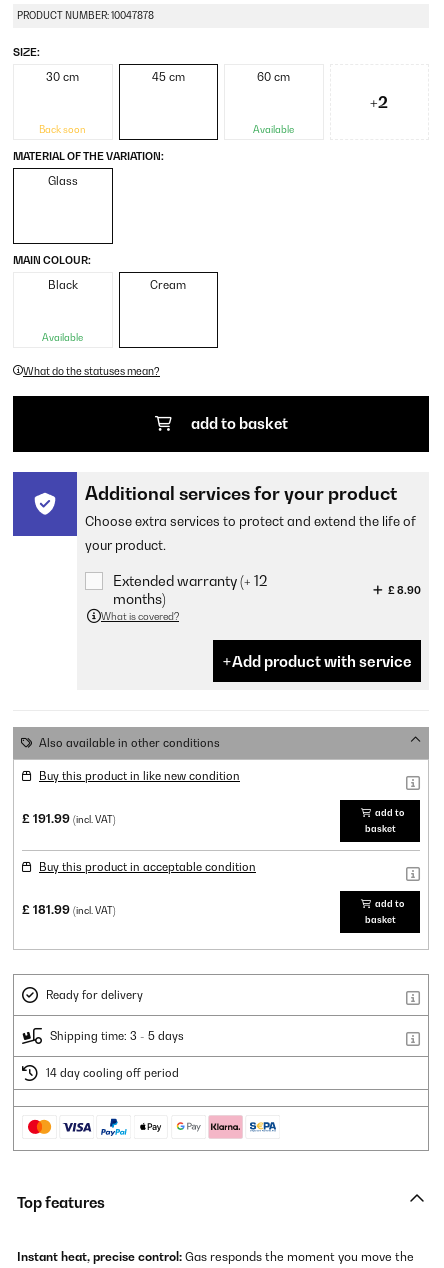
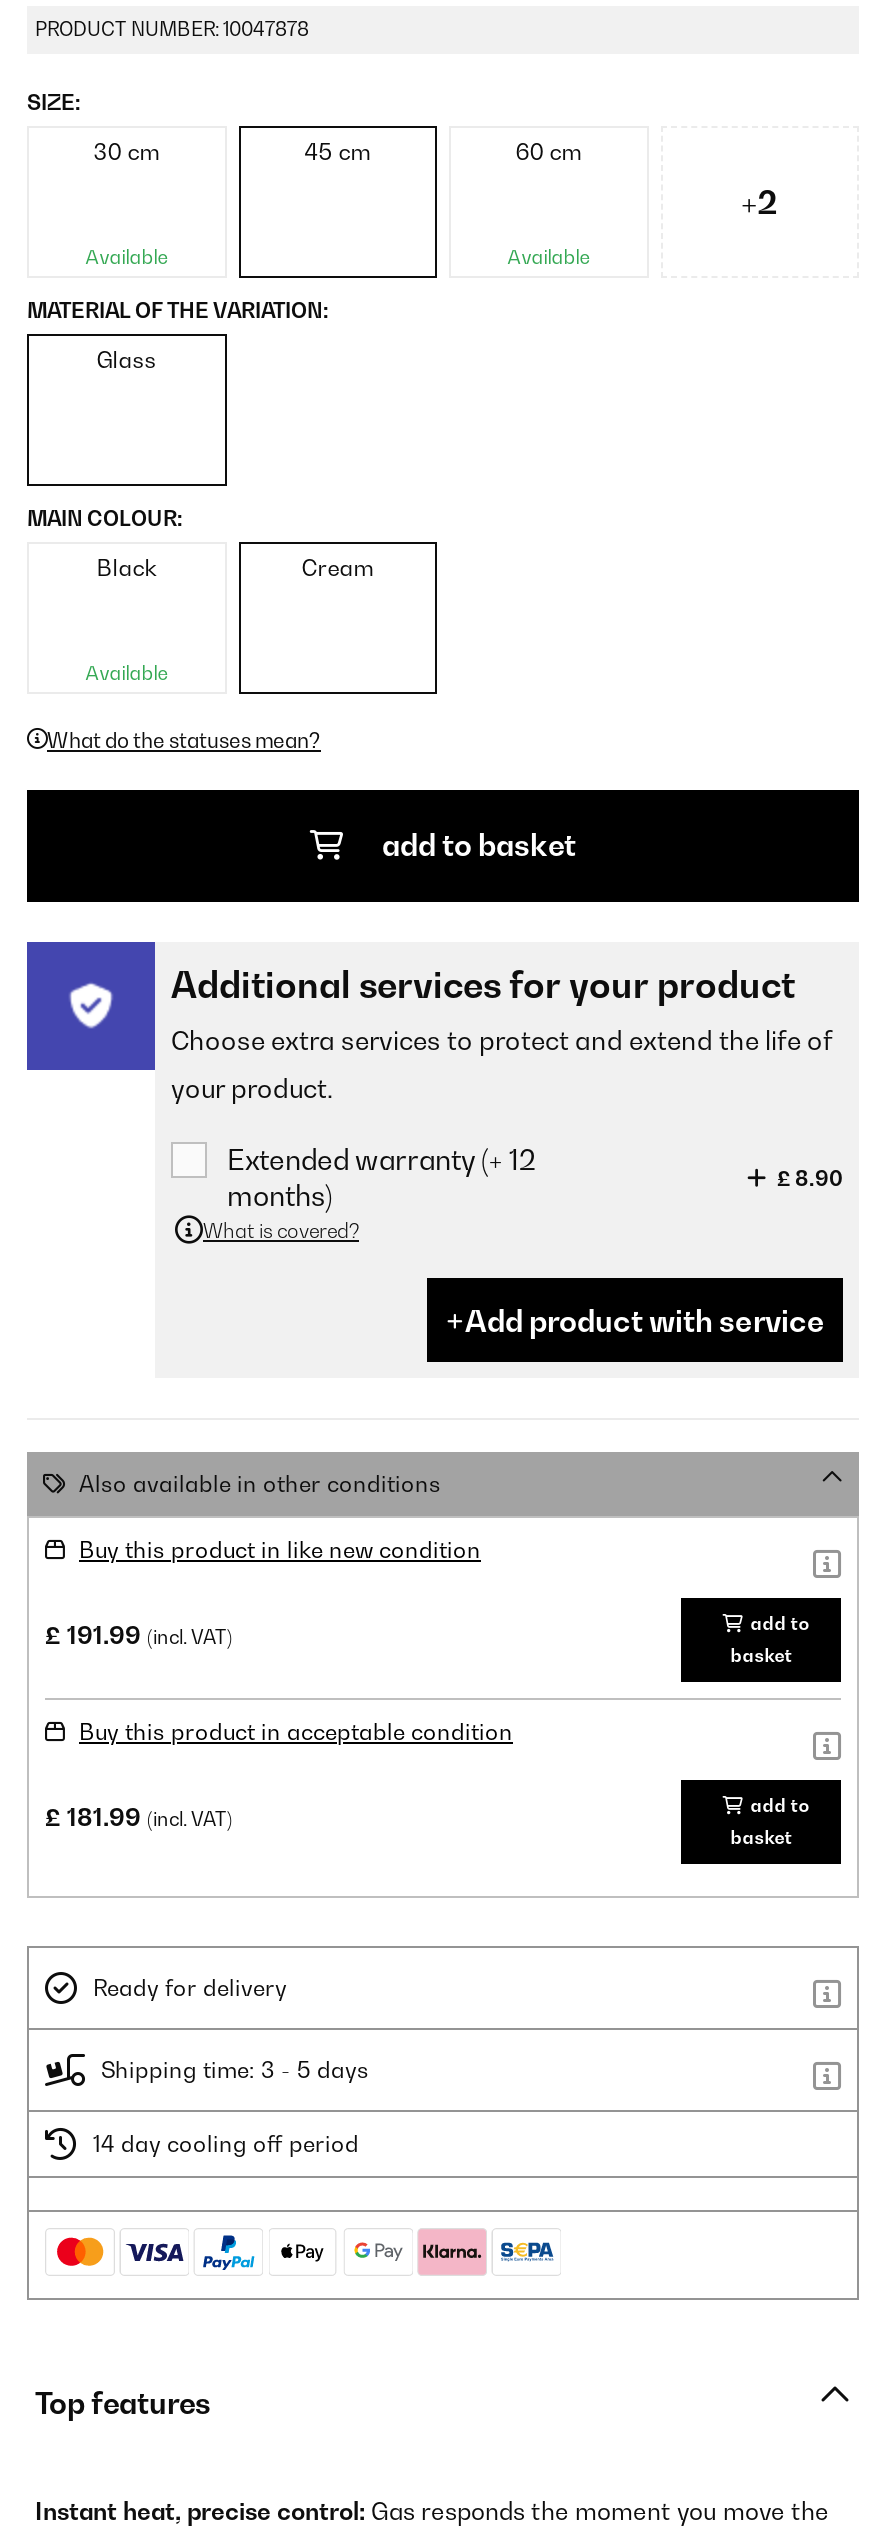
[39,124,86,135] Back soon -> [85,247,167,269] Available

